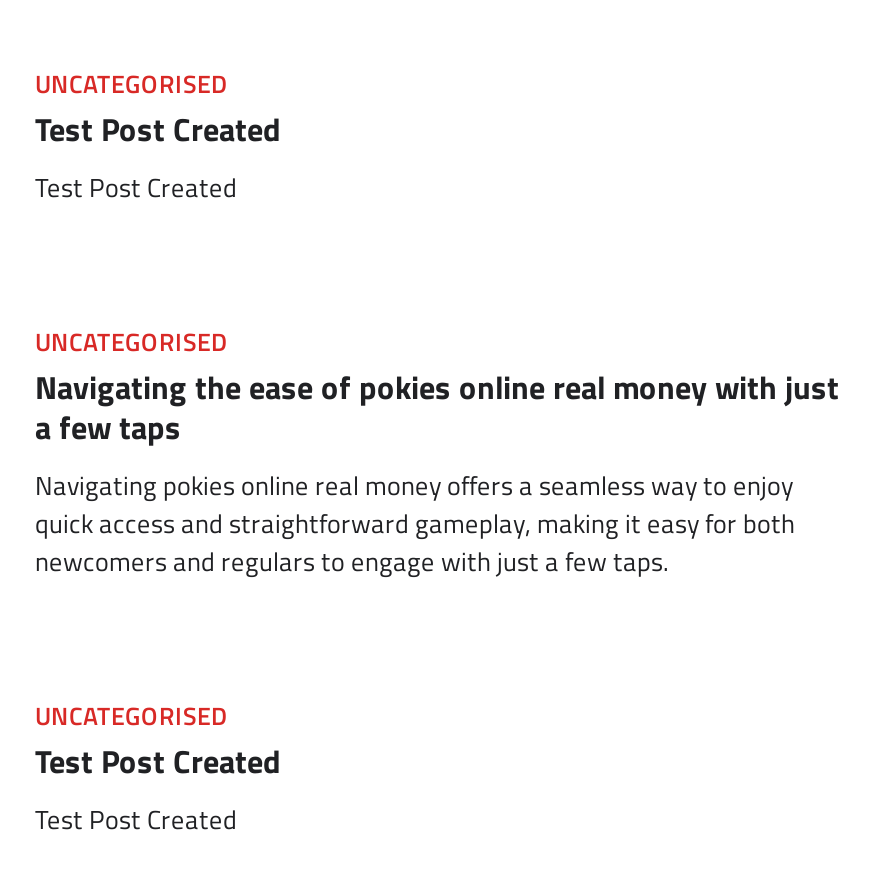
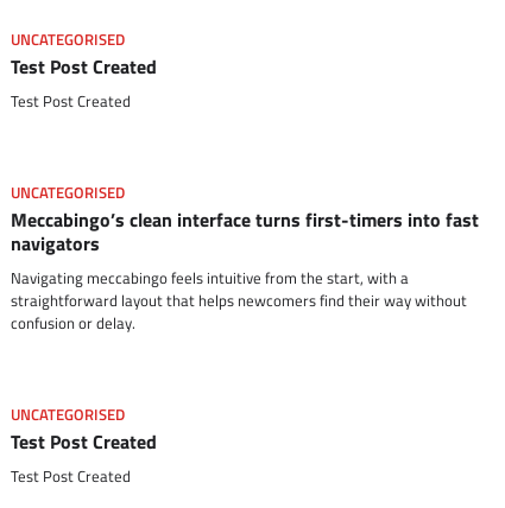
[35,363,839,581] Navigating the ease of pokies online real money with just | a few taps | Navigating pokies online real money offers a seamless way to enjoy | quick access and straightforward gameplay, making it easy for both | newcomers and regulars to engage with just a few taps. -> [11,205,479,335] Meccabingo’s clean interface turns first-timers into fast | navigators | Navigating meccabingo feels intuitive from the start, with a | straightforward layout that helps newcomers find their way without | confusion or delay.

